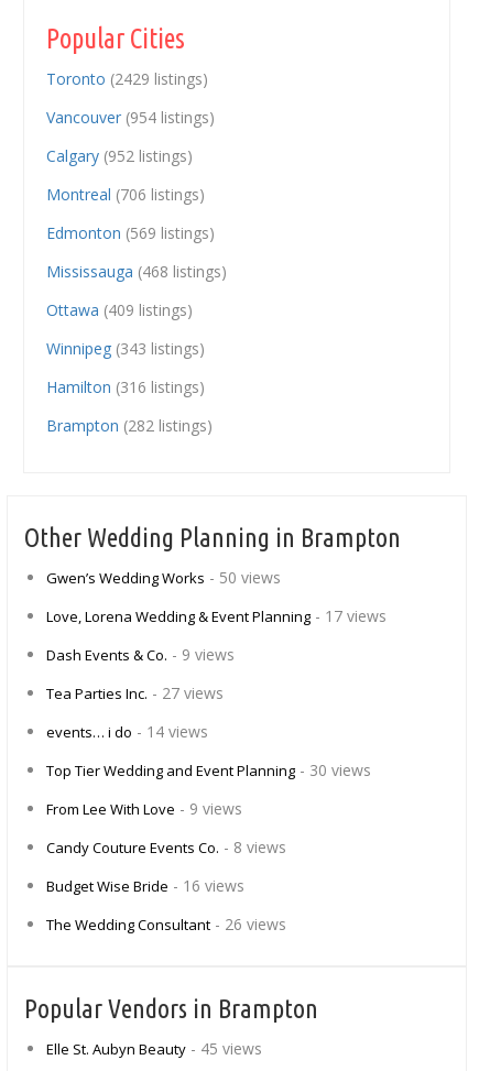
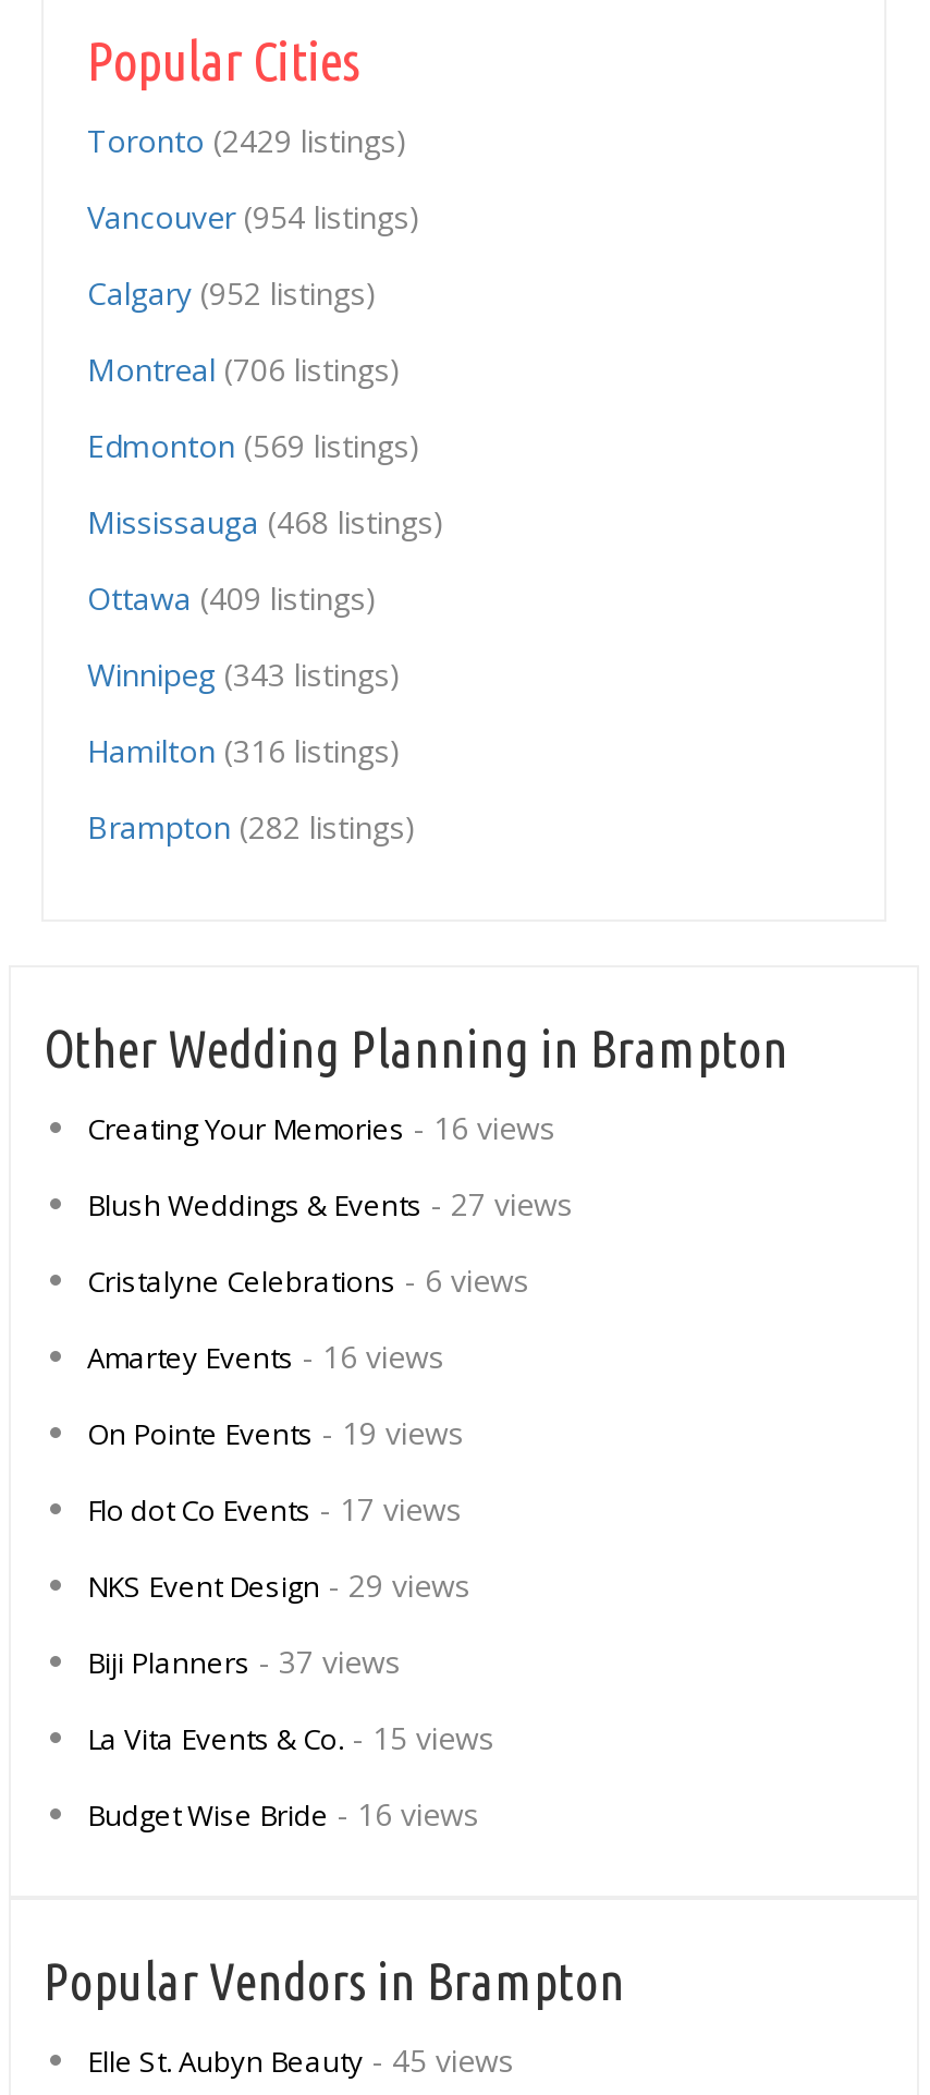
[46,567,387,857] Gwen’s Wedding Works - 50 views | Love, Lorena Wedding & Event Planning - 17 views | Dash Events & Co. - 9 views | Tea Parties Inc. - 27 views | events… i do - 14 views | Top Tier Wedding and Event Planning - 30 views | From Lee With Love - 9 views | Candy Couture Events Co. - 8 views -> [87,1106,573,1758] Creating Your Memories - 16 views | Blush Weddings & Events - 27 views | Cristalyne Celebrations - 6 views | Amartey Events - 16 views | On Pointe Events - 19 views | Flo dot Co Events - 17 views | NKS Event Design - 29 views | Biji Planners - 37 views | La Vita Events & Co. - 15 views
moved [46,875,244,896] -> [87,1793,479,1834]: Budget Wise Bride - 16 views
[46,913,286,934] The Wedding Consultant - 26 views -> none

